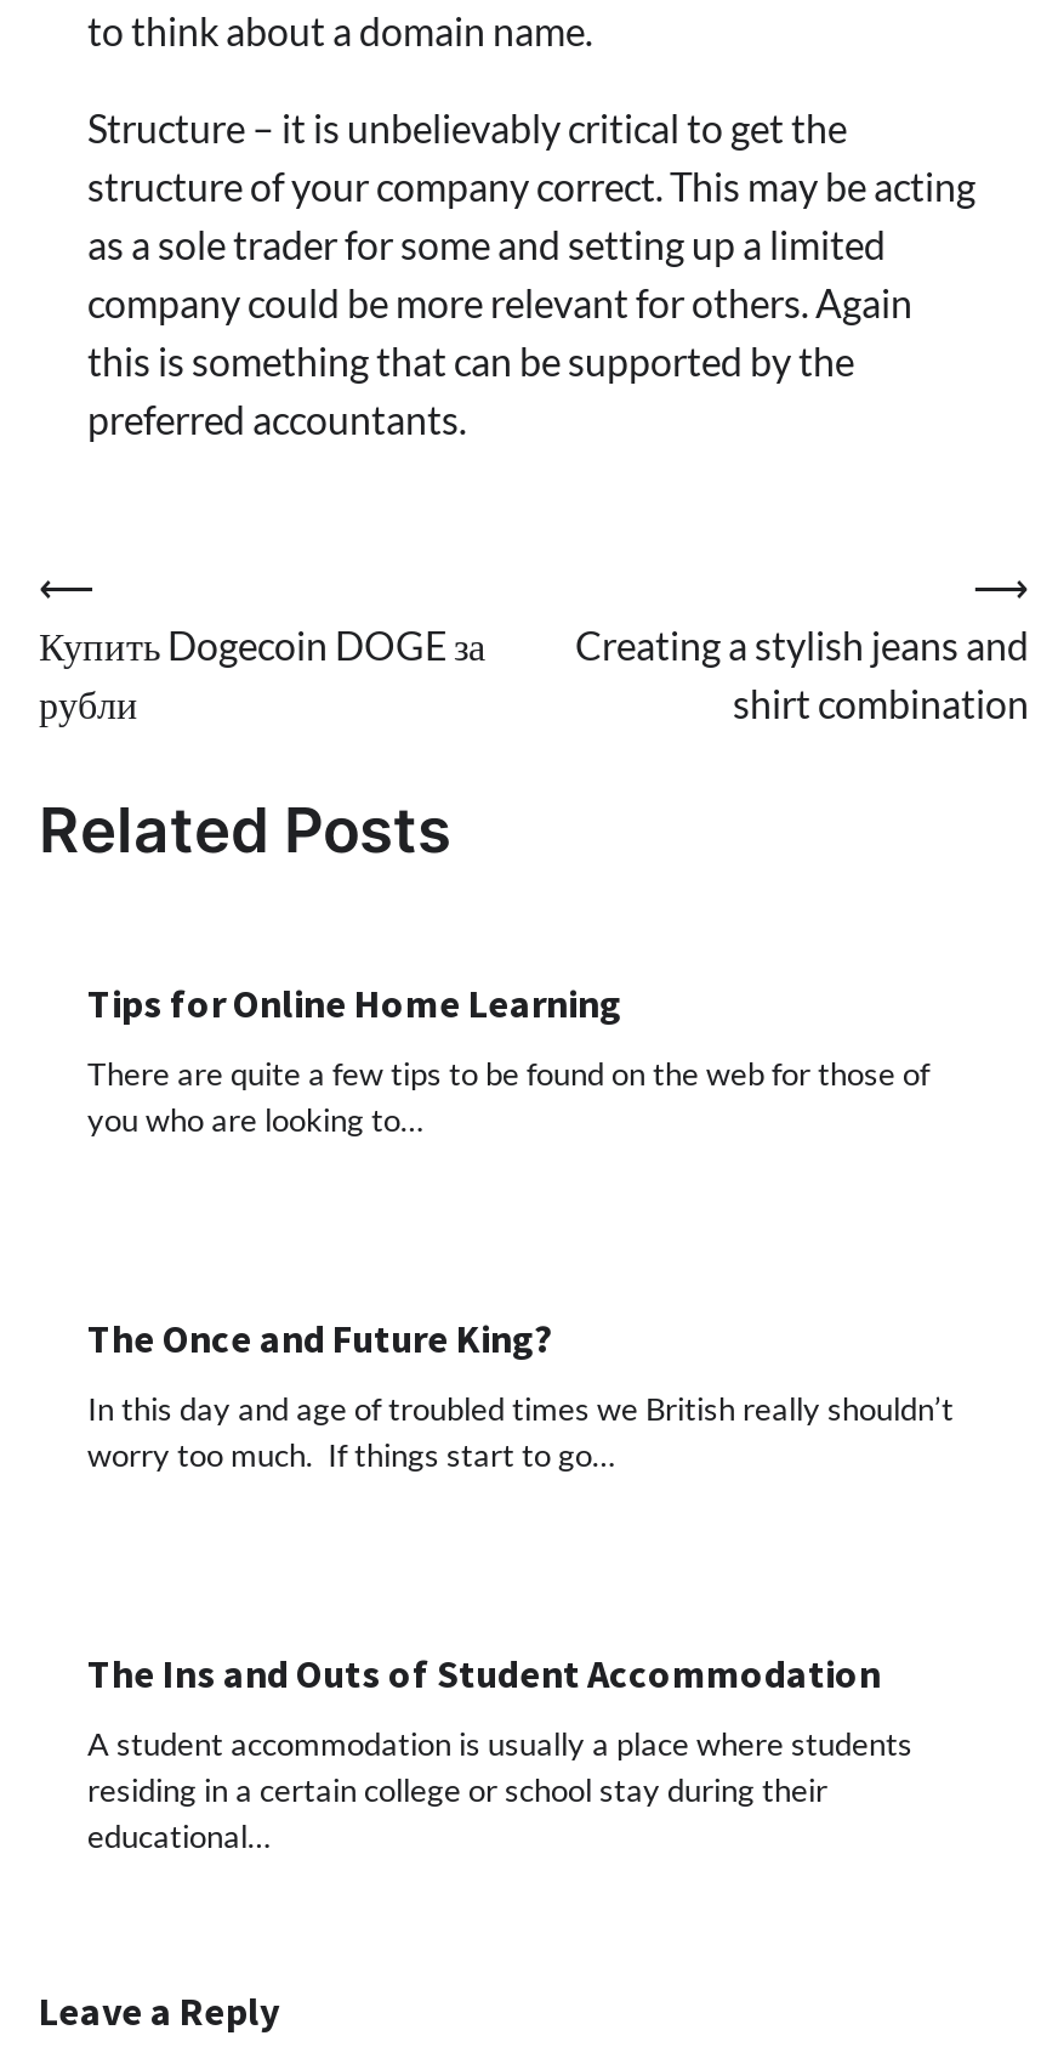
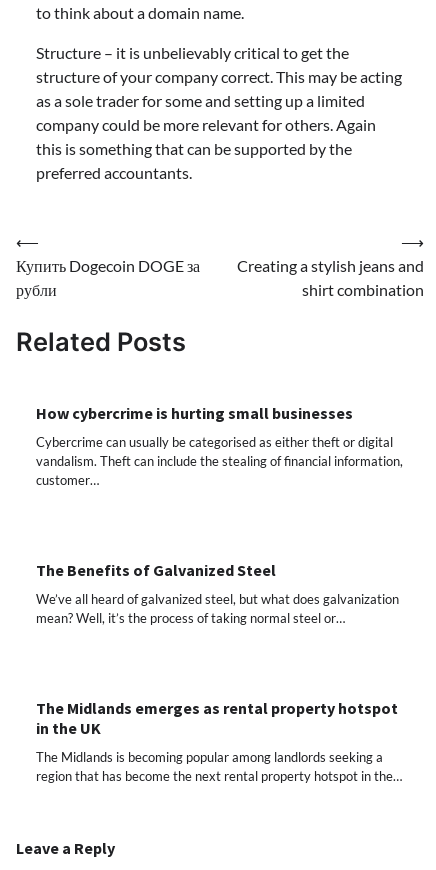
[87,978,624,1027] Tips for Online Home Learning -> [36,403,353,423] How cybercrime is hurting small businesses
[87,1054,929,1139] There are quite a few tips to be found on the web for those of | you who are looking to… -> [36,434,403,488] Cybercrime can usually be categorised as either theft or digital | vandalism. Theft can include the stealing of financial information, | customer…
[87,1313,553,1362] The Once and Future King? -> [36,560,276,580] The Benefits of Galvanized Steel
[87,1389,954,1474] In this day and age of troubled times we British really shouldn’t | worry too much. If things start to go… -> [36,591,399,626] We’ve all heard of galvanized steel, but what does galvanization | mean? Well, it’s the process of taking normal steel or…
[87,1649,881,1697] The Ins and Outs of Student Accommodation -> [36,698,398,738] The Midlands emerges as rental property hotspot | in the UK
[87,1724,912,1855] A student accommodation is usually a place where students | residing in a certain college or school stay during their | educational… -> [36,749,402,784] The Midlands is becoming popular among landlords seeking a | region that has become the next rental property hotspot in the…

